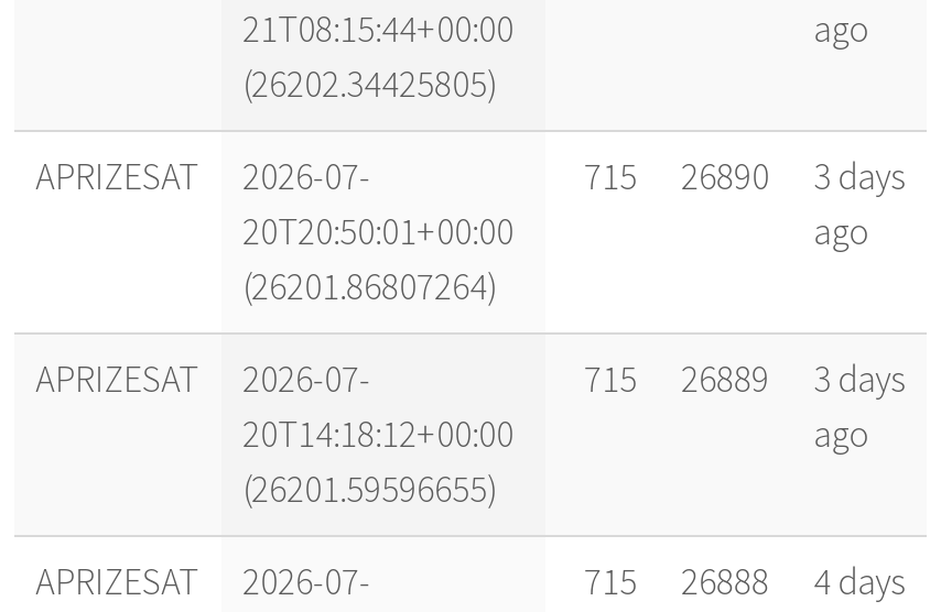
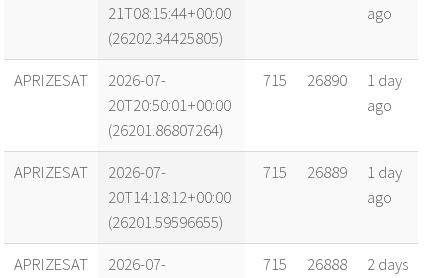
[584,154,904,200] 715 26890 3 days -> [263,70,402,91] 715 26890 1 day
[584,357,904,403] 715 26889 3 days -> [263,162,402,183] 715 26889 1 day
[584,559,904,605] 715 26888 4 days -> [263,254,408,275] 715 26888 2 days

